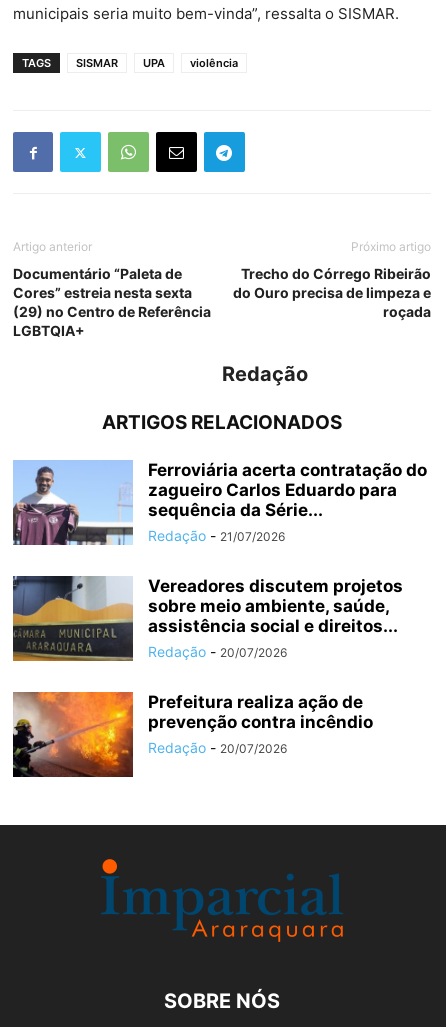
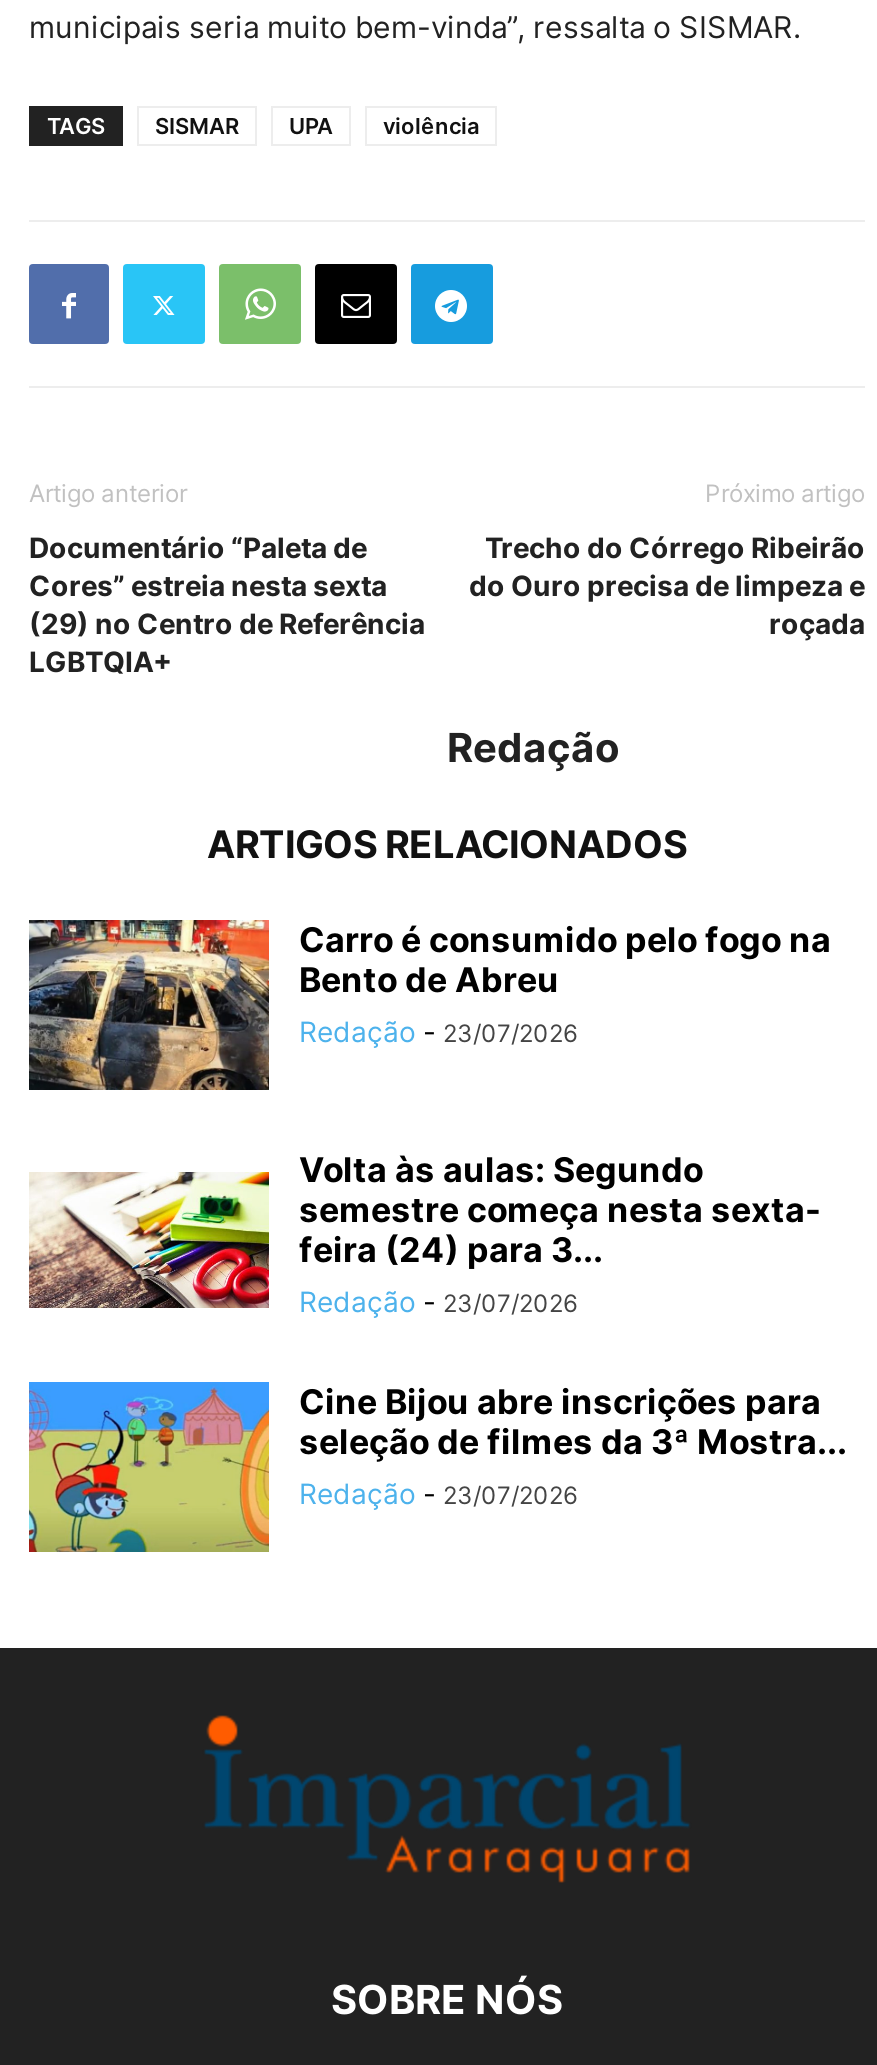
[13,460,427,546] [image] | Ferroviária acerta contratação do | zagueiro Carlos Eduardo para | sequência da Série... | Redação - 21/07/2026 -> [27,918,831,1092] [image] | Carro é consumido pelo fogo na | Bento de Abreu | Redação - 23/07/2026
[12,575,403,662] [image] | Vereadores discutem projetos | sobre meio ambiente, saúde, | assistência social e direitos... | Redação - 20/07/2026 -> [27,1150,821,1320] [image] | Volta às aulas: Segundo | semestre começa nesta sexta- | feira (24) para 3... | Redação - 23/07/2026
[12,691,373,778] [image] | Prefeitura realiza ação de | prevenção contra incêndio | Redação - 20/07/2026 -> [27,1380,847,1554] [image] | Cine Bijou abre inscrições para | seleção de filmes da 3ª Mostra... | Redação - 23/07/2026

